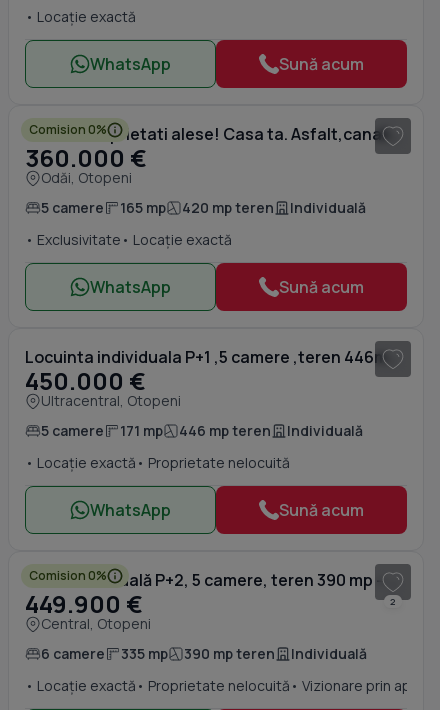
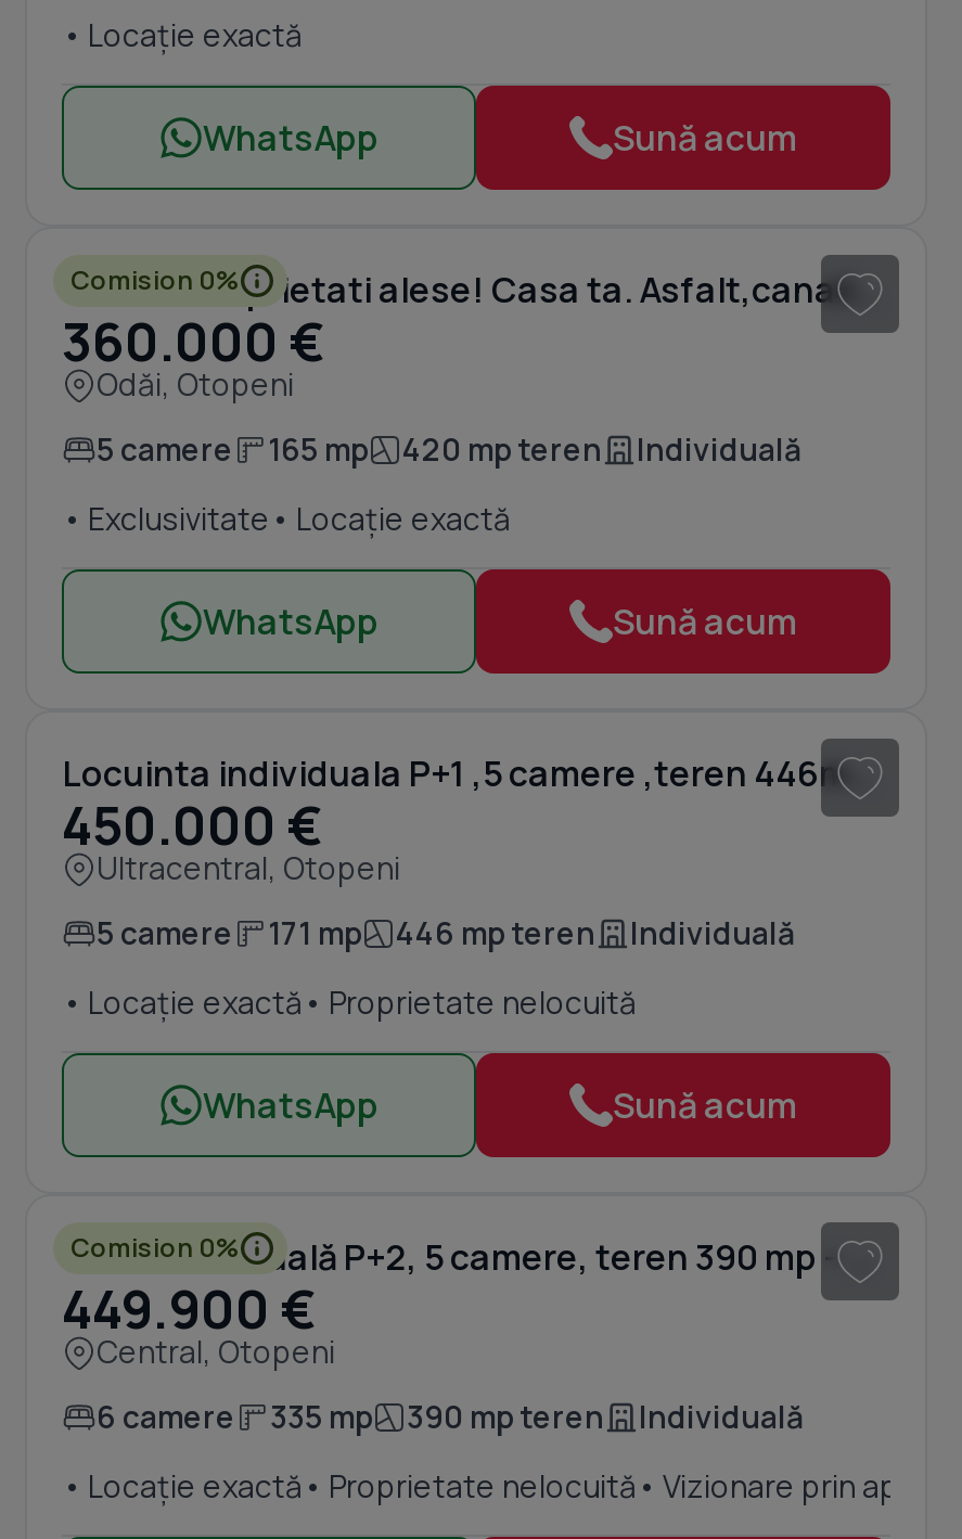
[390,595,396,608] 2 -> none

